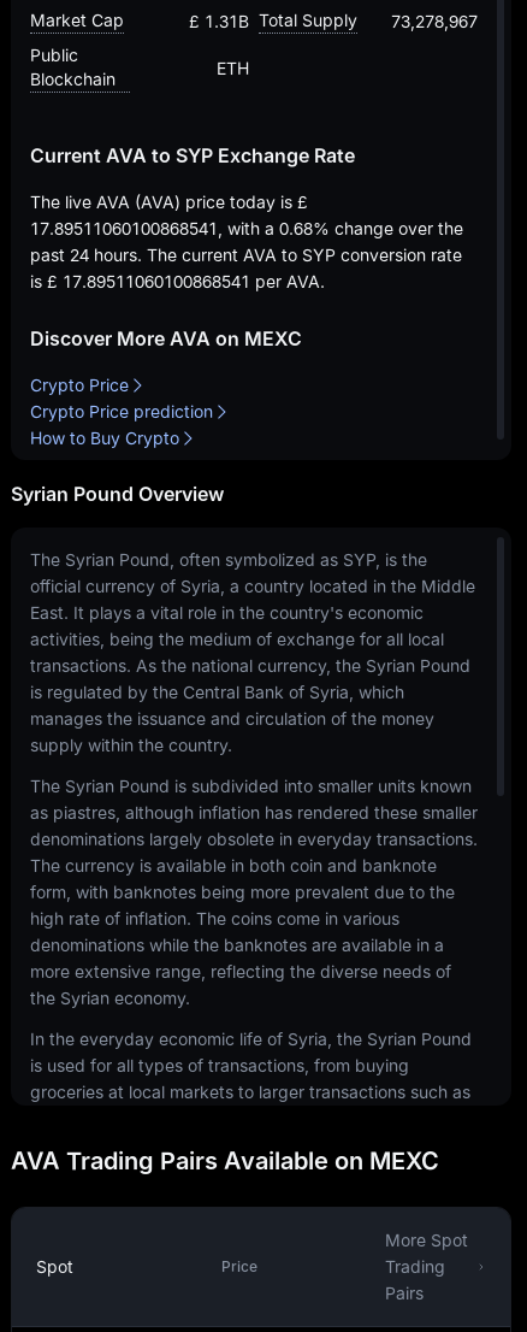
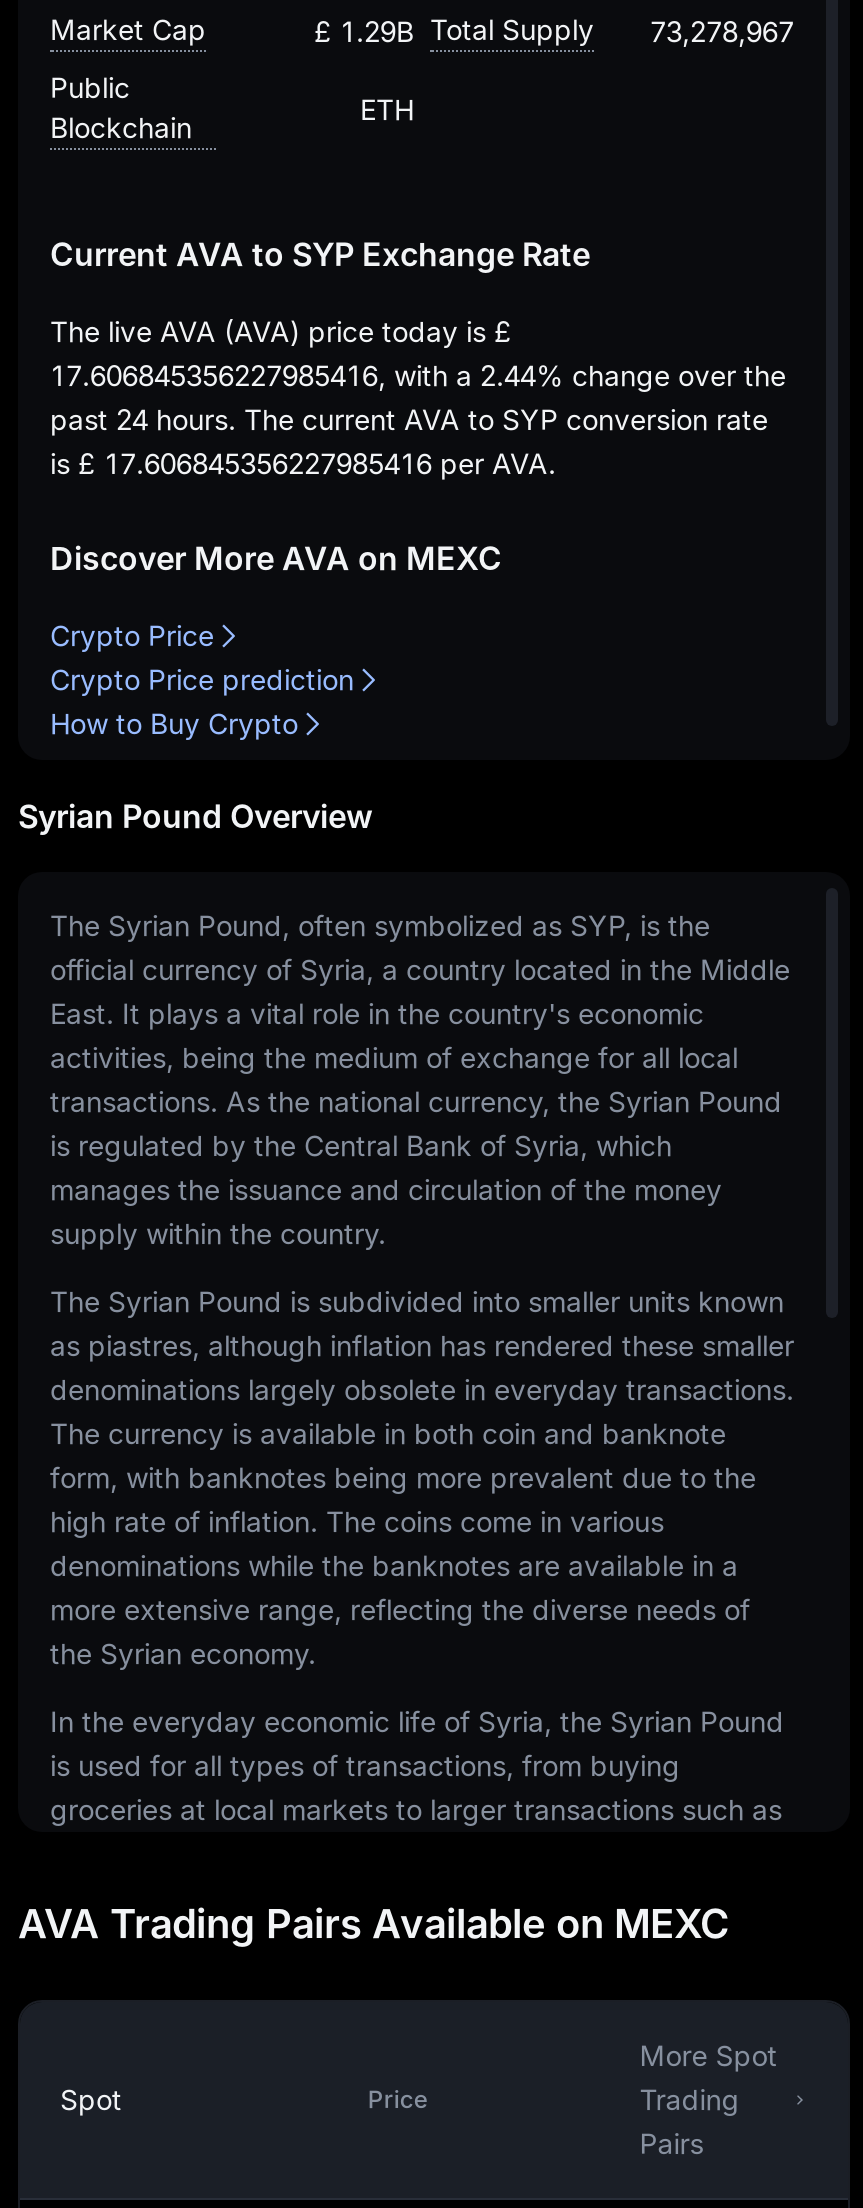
[189,10,357,31] £ 1.31B Total Supply -> [314,13,594,48] £ 1.29B Total Supply
[30,218,463,239] 17.89511060100868541, with a 0.68% change over the -> [50,359,786,393] 17.606845356227985416, with a 2.44% change over the
[30,271,325,292] is £ 17.89511060100868541 per AVA. -> [50,447,556,481] is £ 17.606845356227985416 per AVA.

